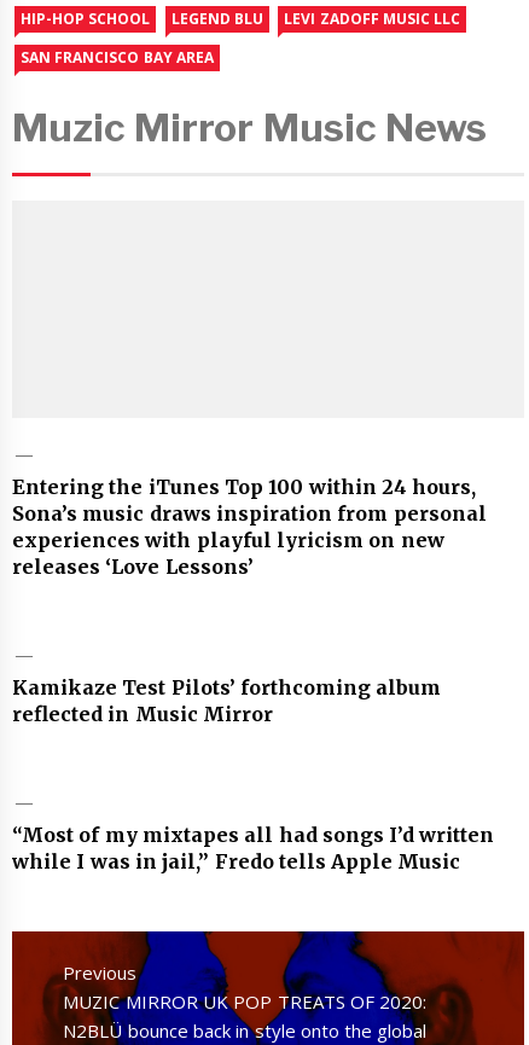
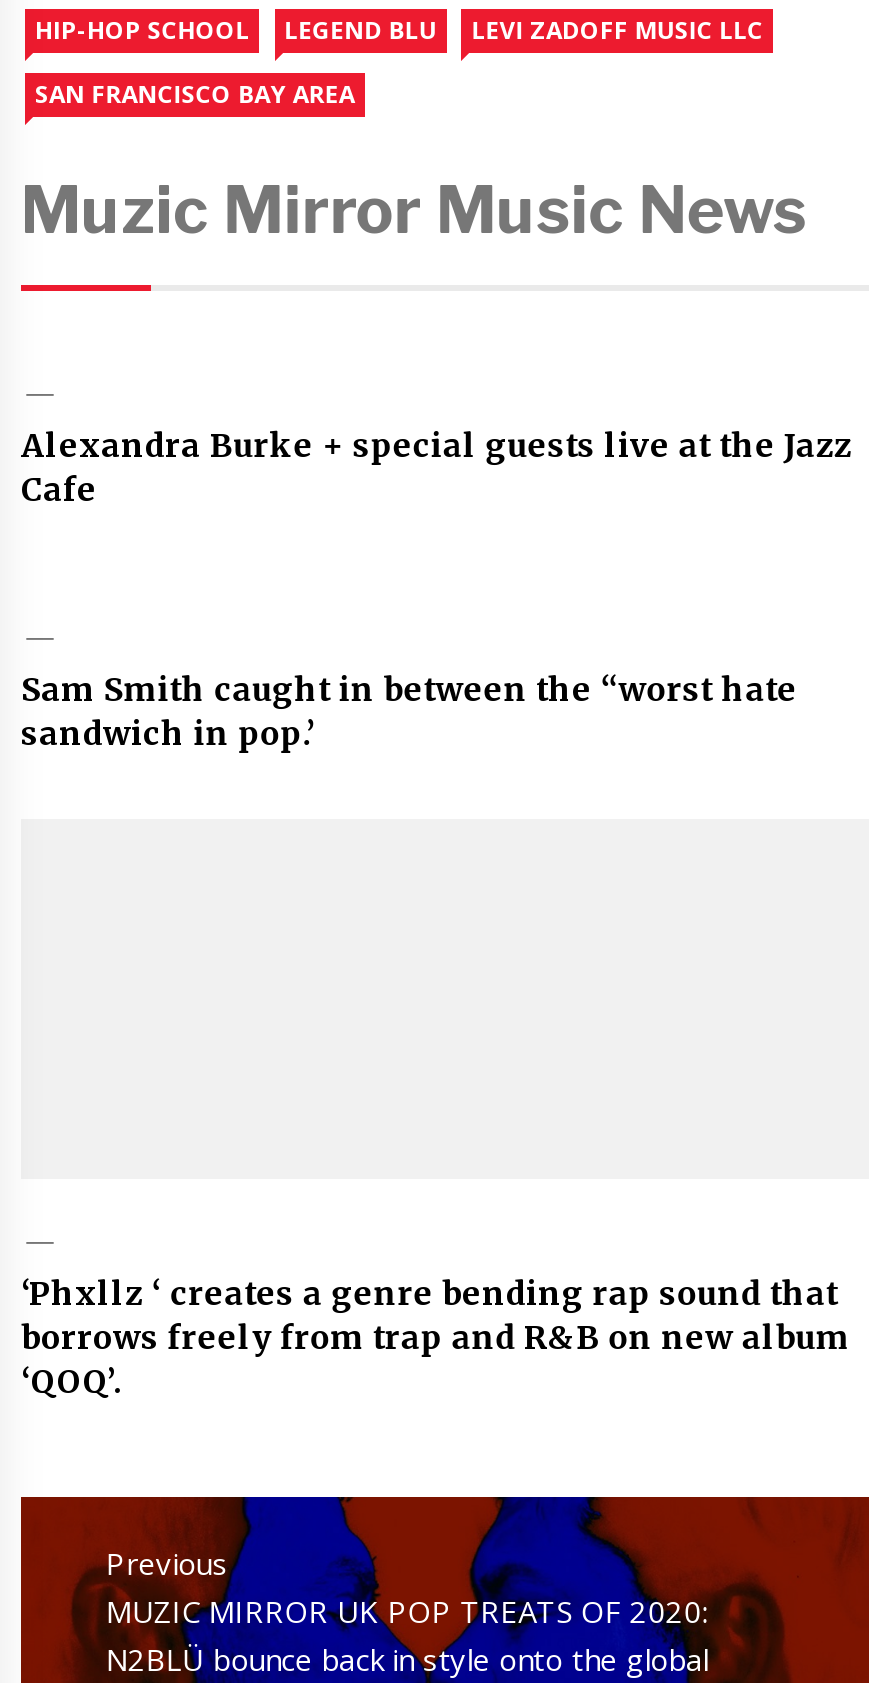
[12,475,486,579] Entering the iTunes Top 100 within 24 hours, | Sona’s music draws inspiration from personal | experiences with playful lyricism on new | releases ‘Love Lessons’ -> [21,424,852,508] Alexandra Burke + special guests live at the Jazz | Cafe
[12,676,441,727] Kamikaze Test Pilots’ forthcoming album | reflected in Music Mirror -> [21,668,797,752] Sam Smith caught in between the “worst hate | sandwich in pop.’
[12,823,494,874] “Most of my mixtapes all had songs I’d written | while I was in jail,” Fredo tells Apple Music -> [21,1272,850,1400] ‘Phxllz ‘ creates a genre bending rap sound that | borrows freely from trap and R&B on new album | ‘QOQ’.

